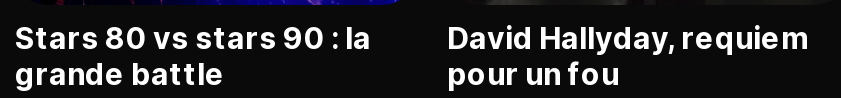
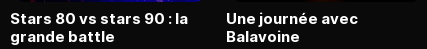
[447,19,809,93] David Hallyday, requiem | pour un fou -> [226,9,358,46] Une journée avec | Balavoine

